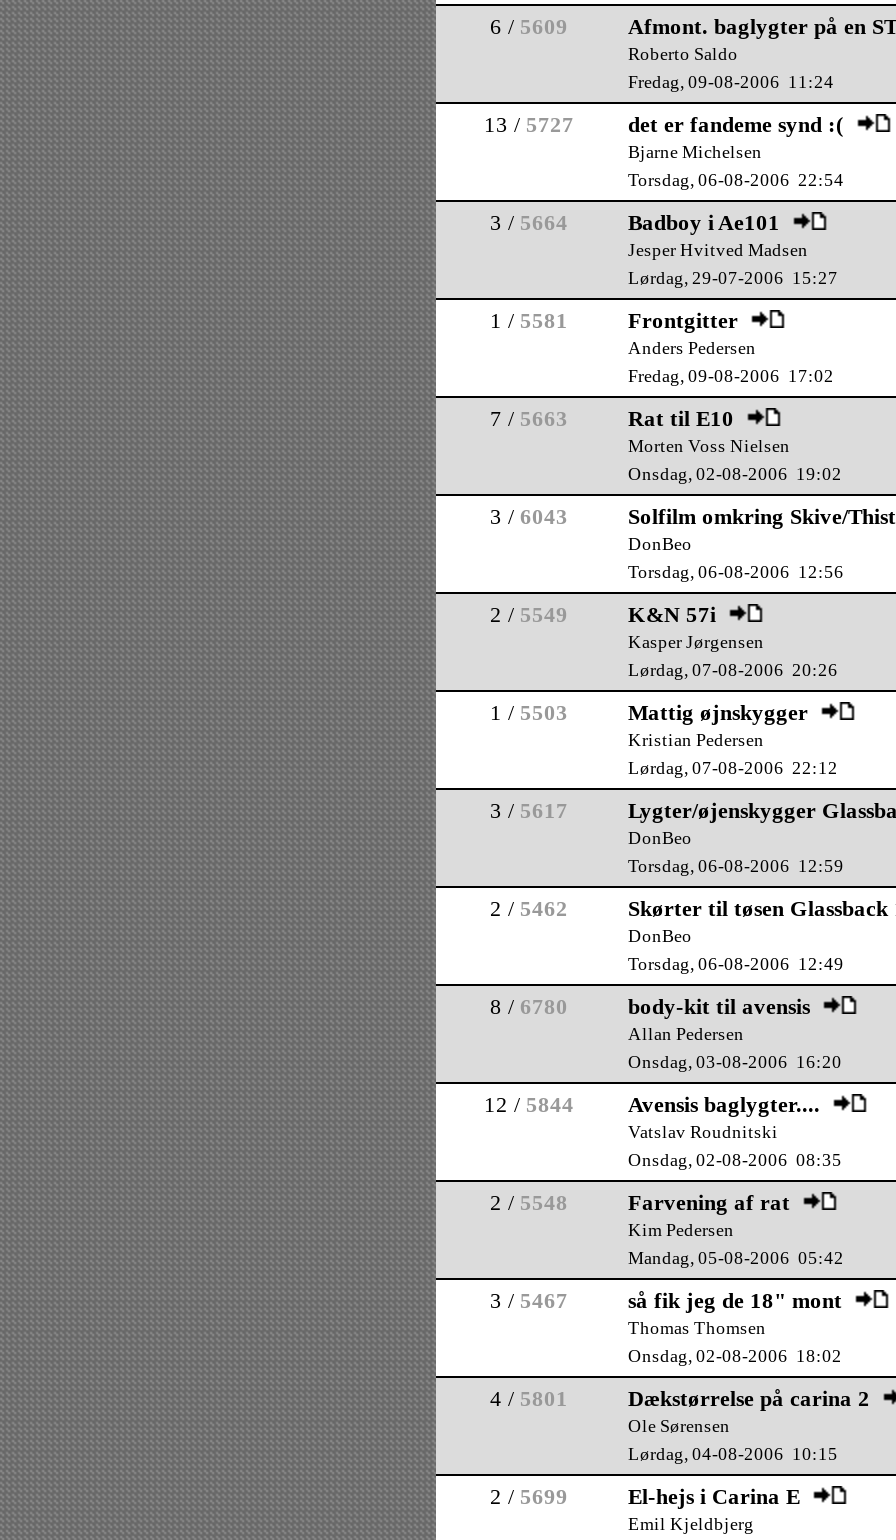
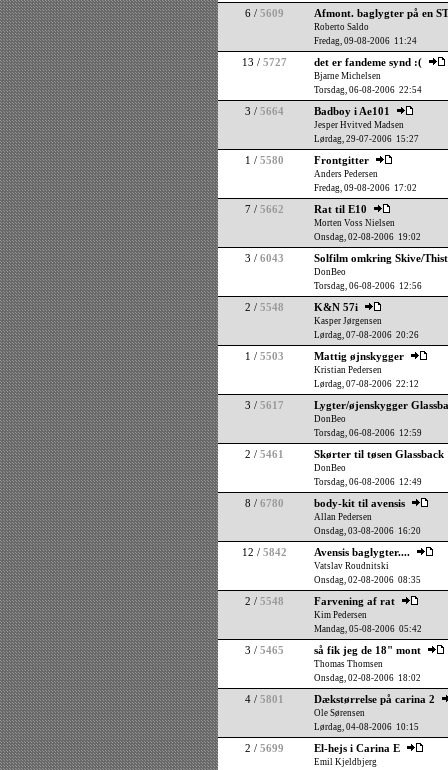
[490,308,568,332] 1 / 5581 -> [245,154,284,166] 1 / 5580
[490,406,568,430] 7 / 5663 -> [245,203,284,215] 7 / 5662
[490,602,568,626] 2 / 5549 -> [245,301,284,313] 2 / 5548
[490,896,568,920] 2 / 5462 -> [245,448,284,460] 2 / 5461
[484,1092,574,1116] 12 / 5844 -> [242,546,287,558] 12 / 5842
[490,1288,568,1312] 3 / 5467 -> [245,644,284,656] 3 / 5465

